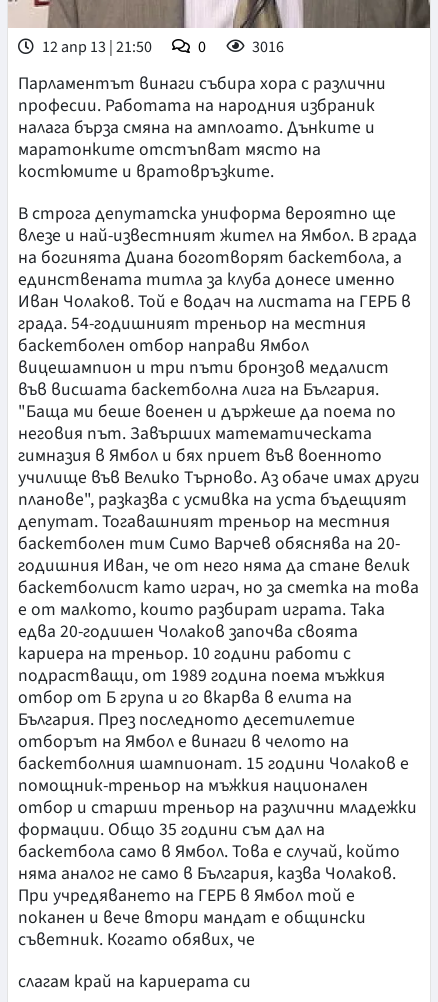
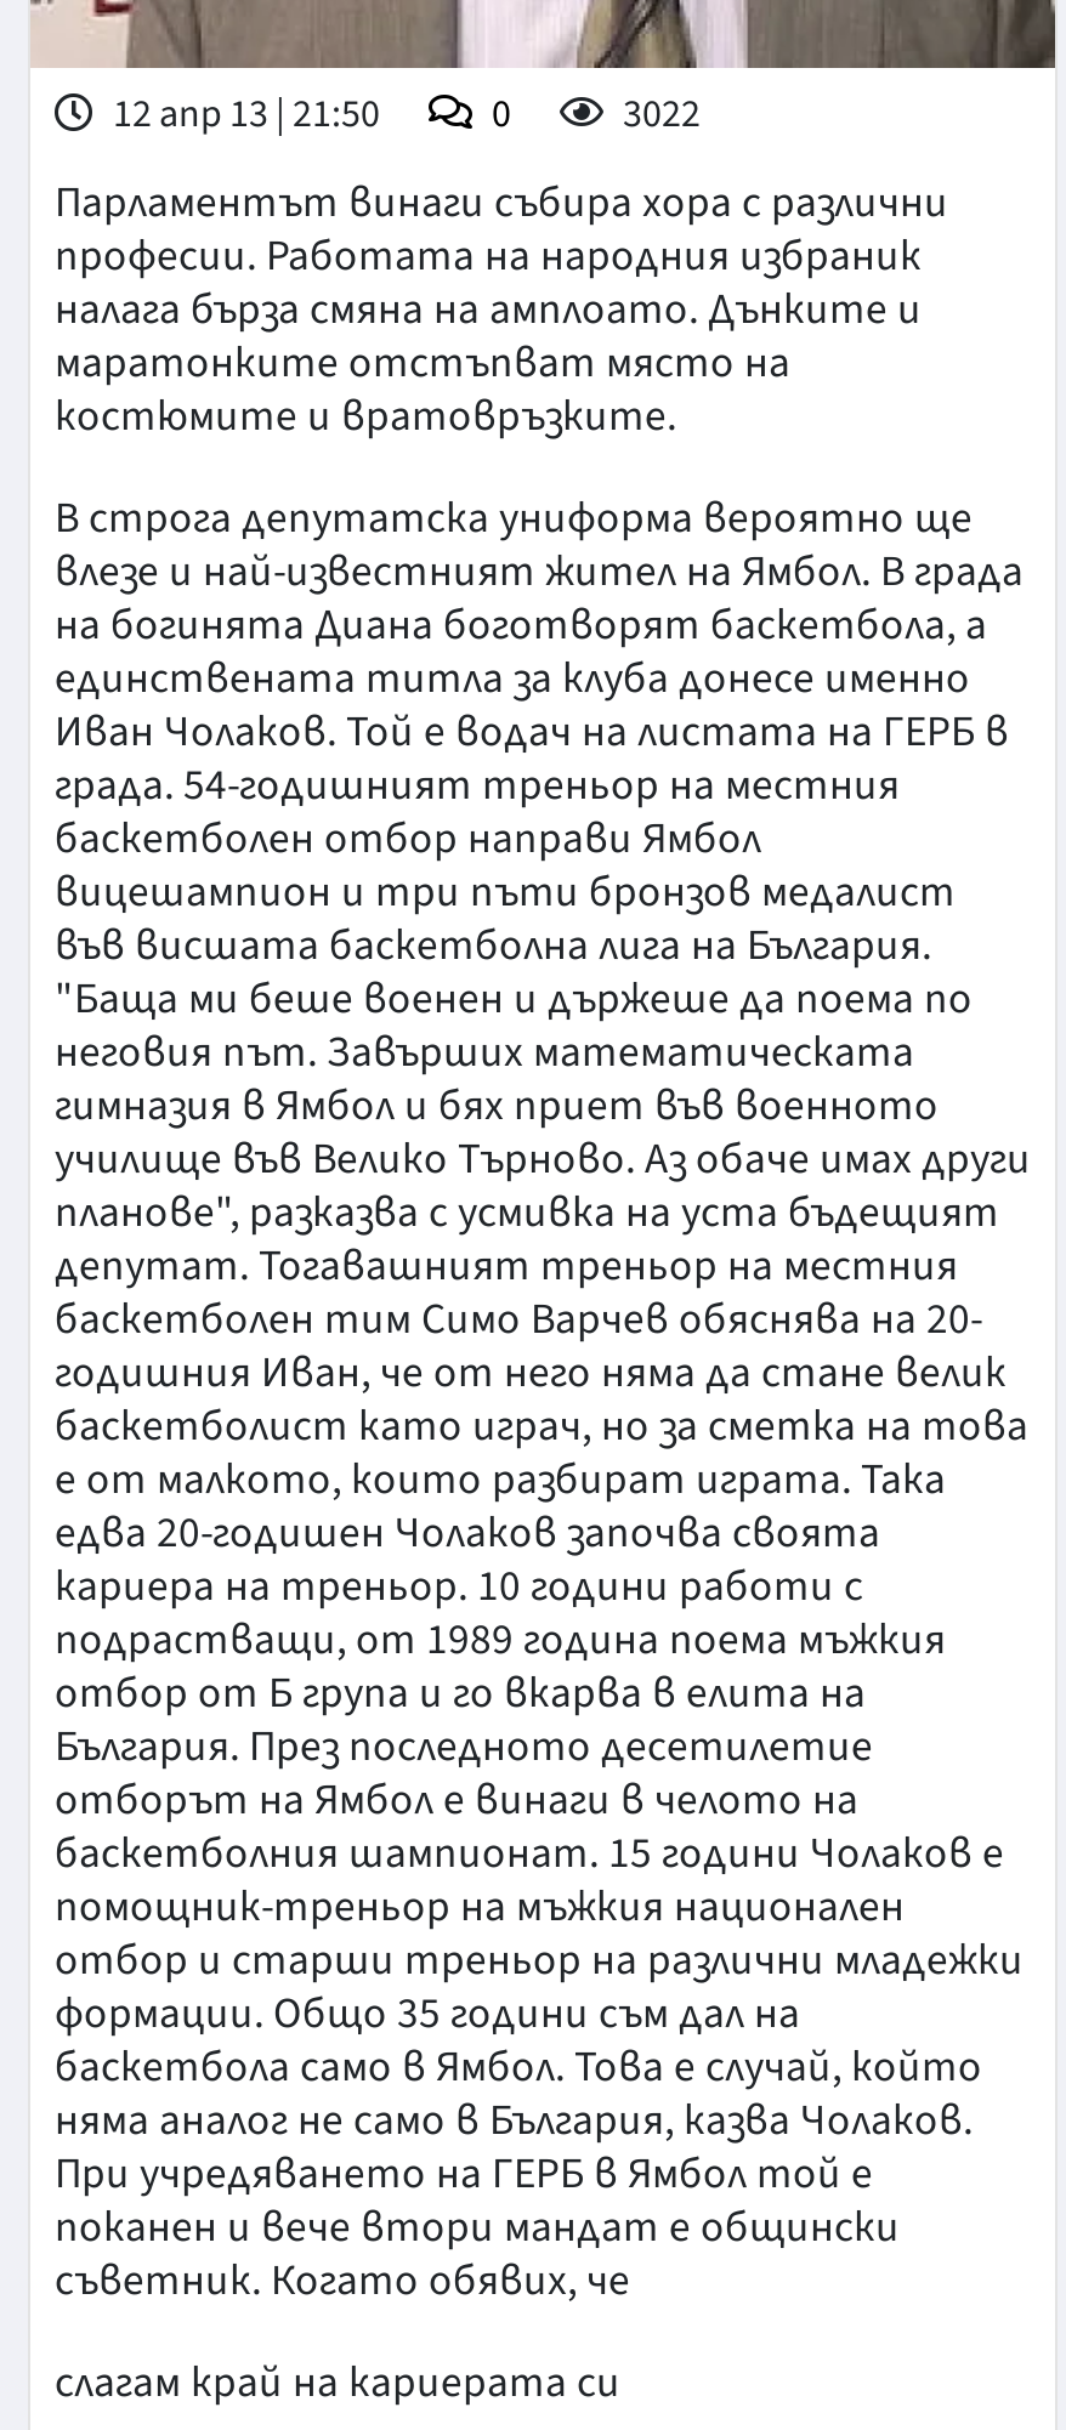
[249,36,284,58] 3016 -> [616,86,701,140] 3022

